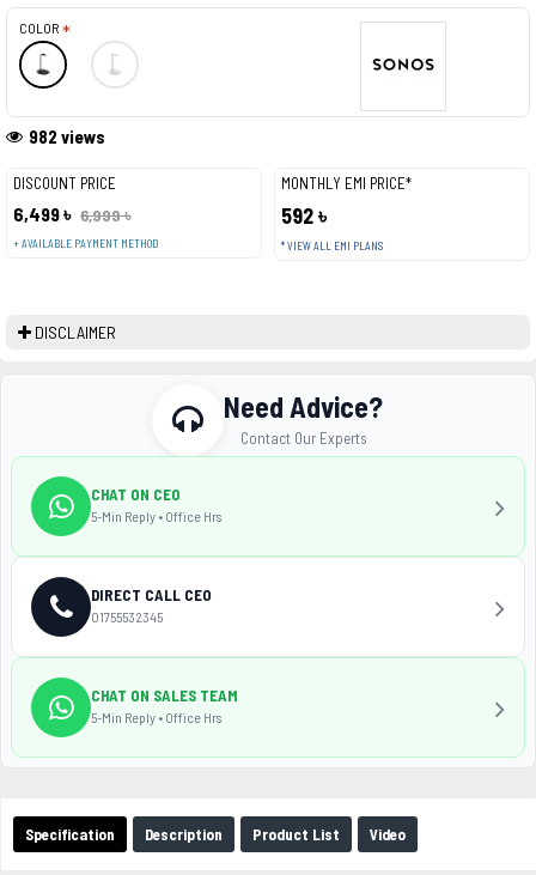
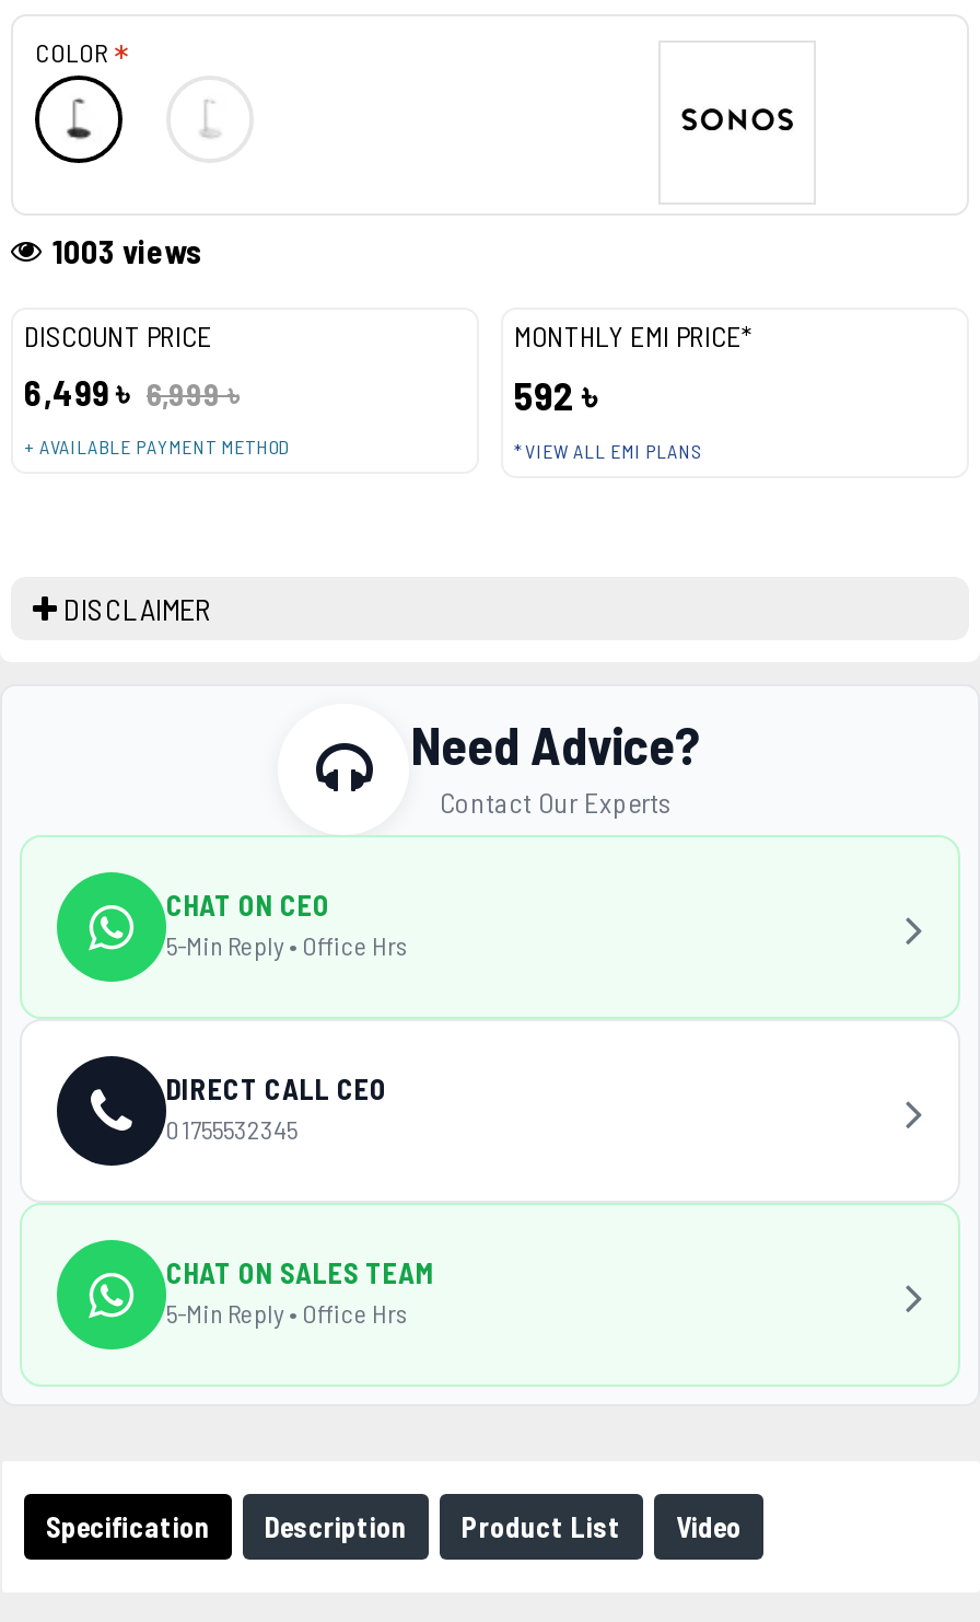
[29,126,105,147] 982 views -> [52,231,203,270] 1003 views

